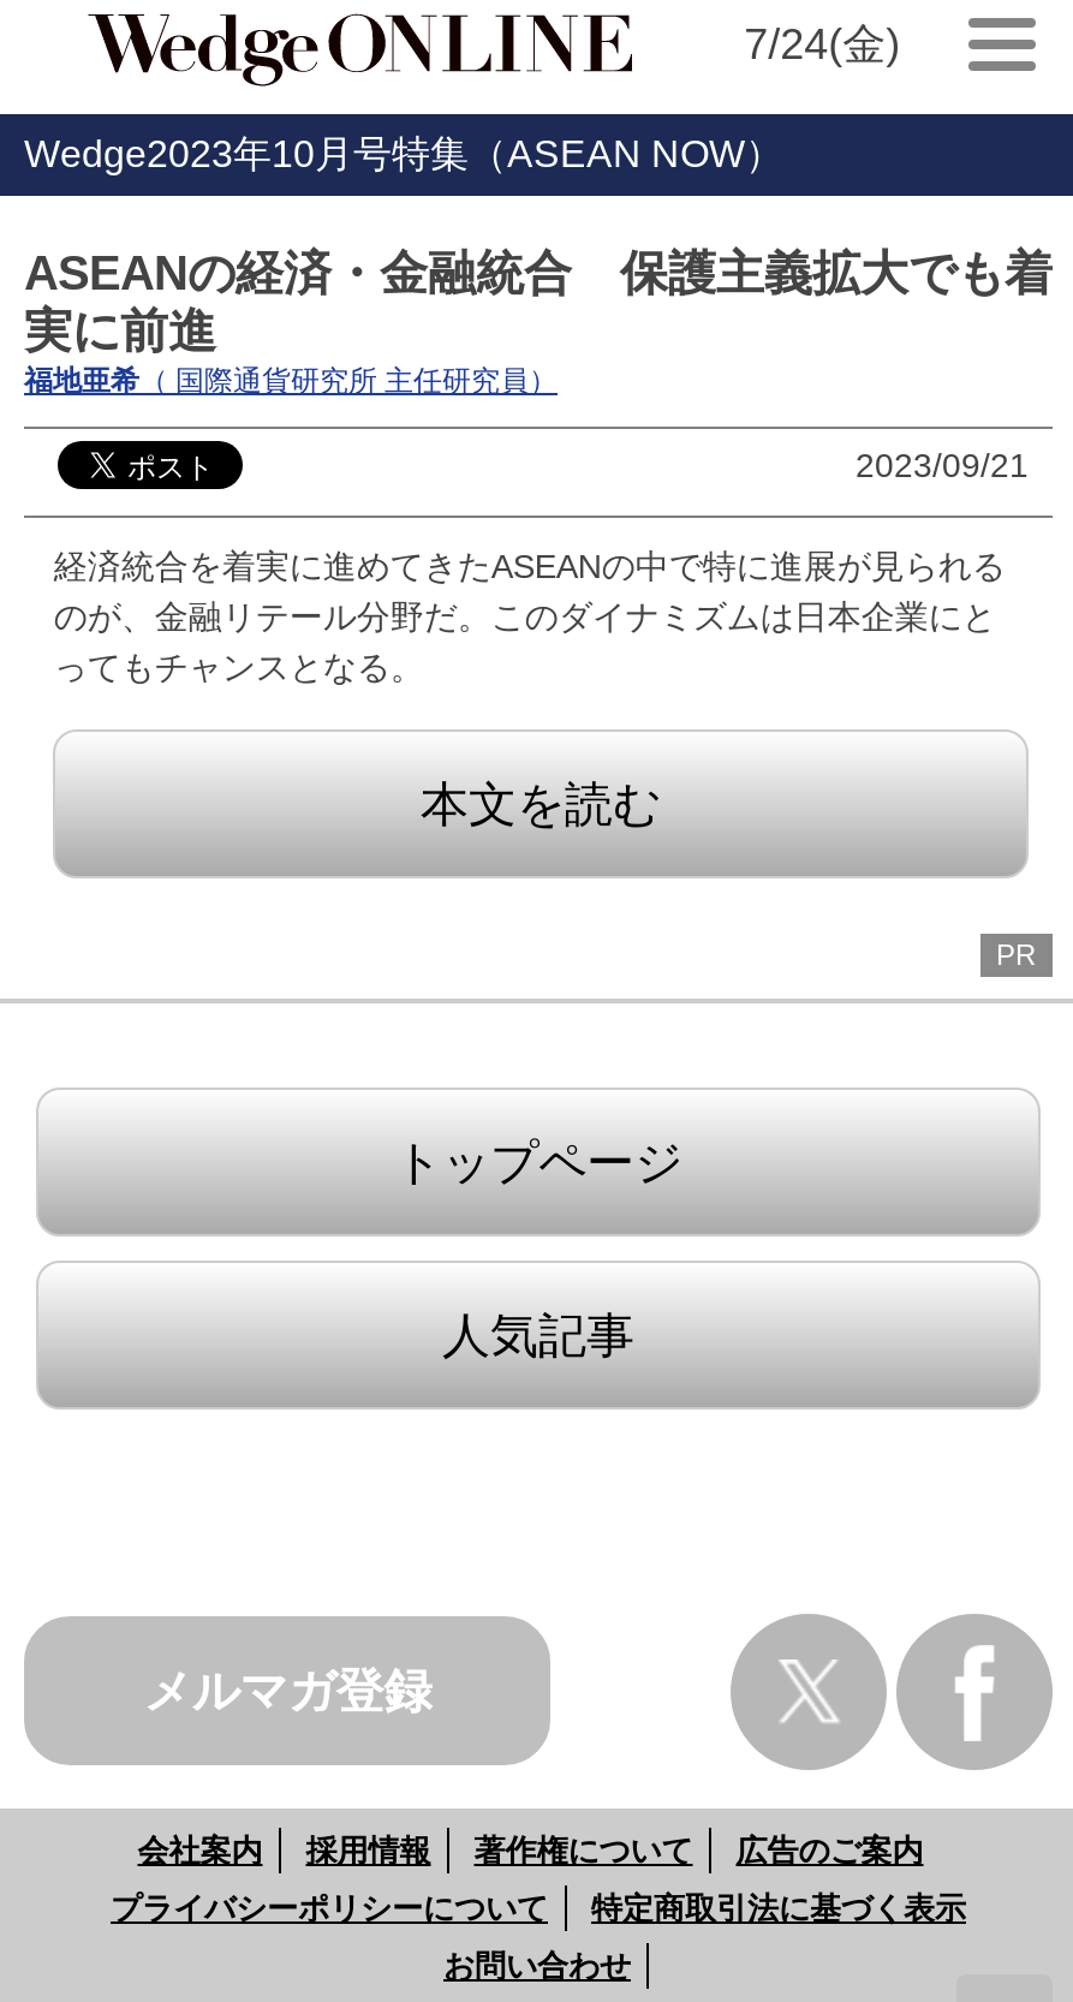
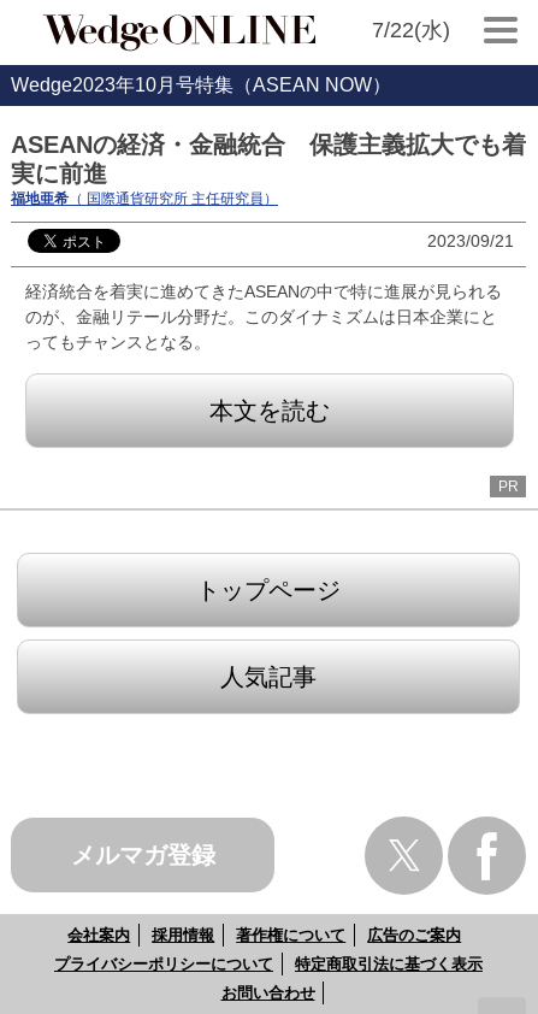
[744,20,900,68] 7/24(金) -> [371,18,450,42] 7/22(水)

